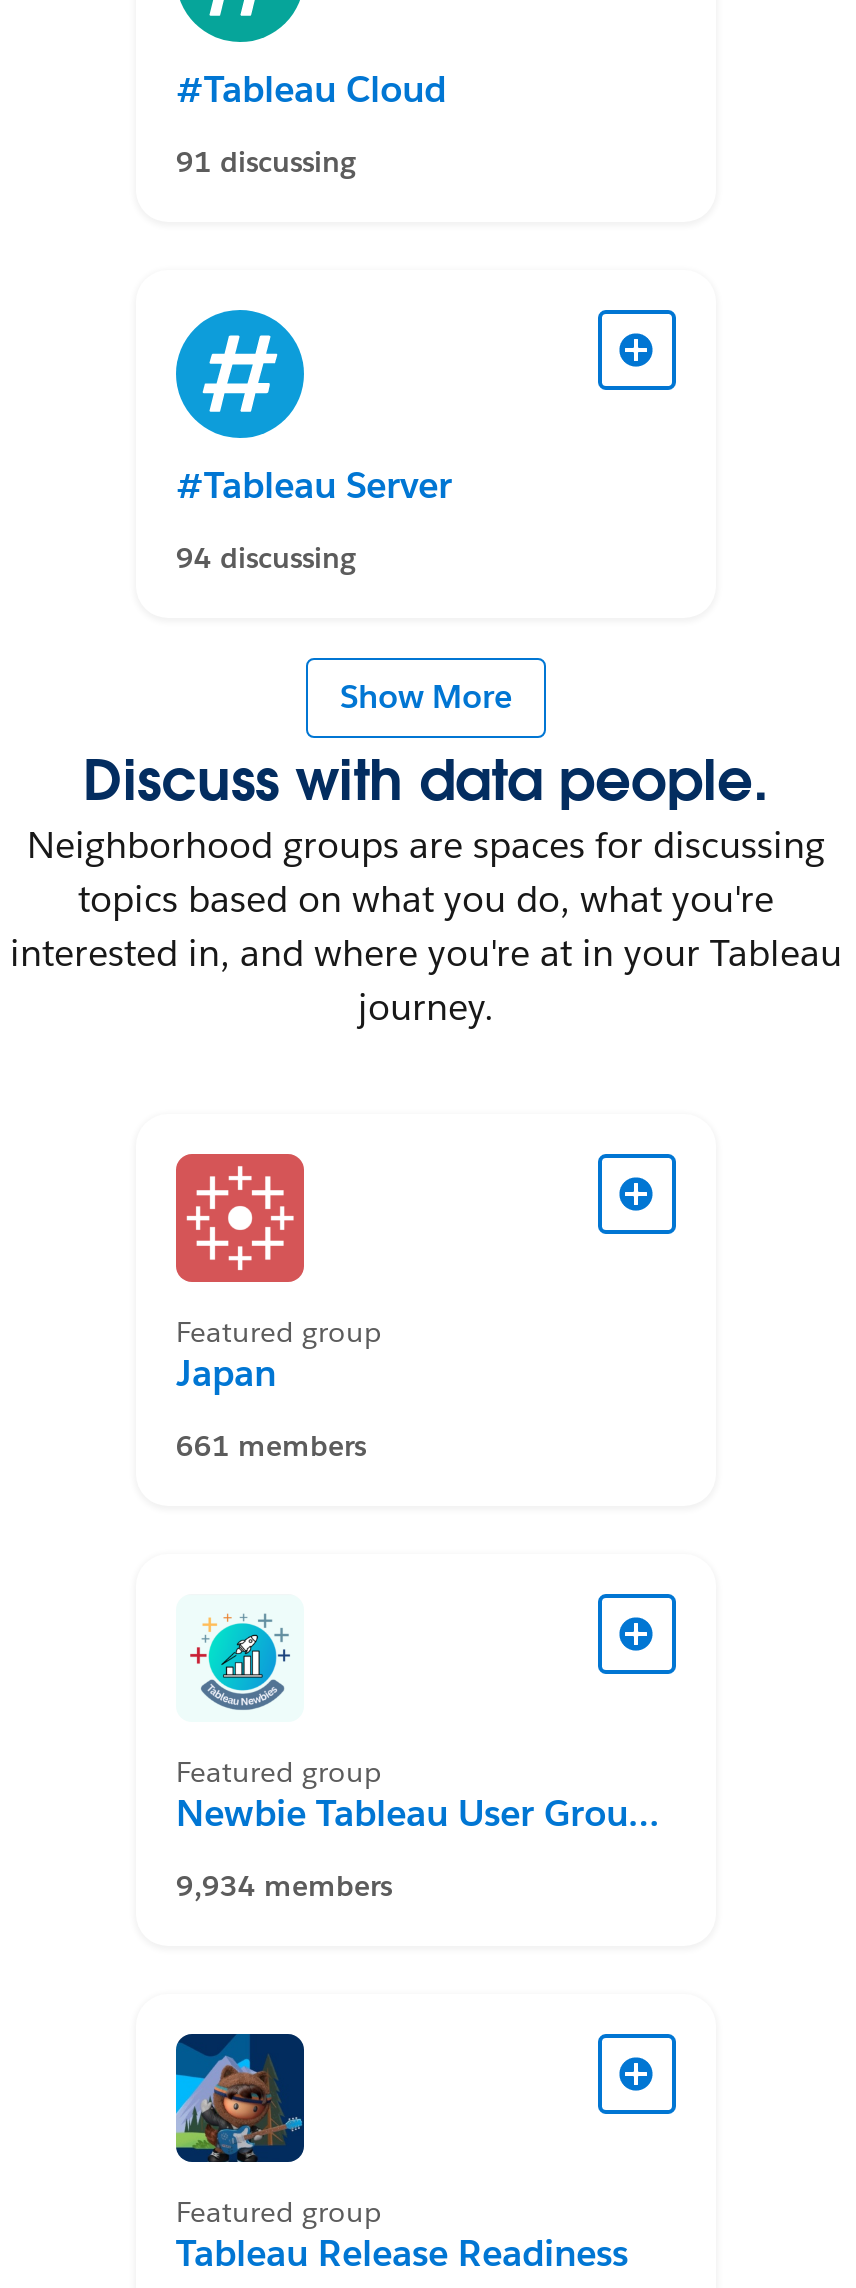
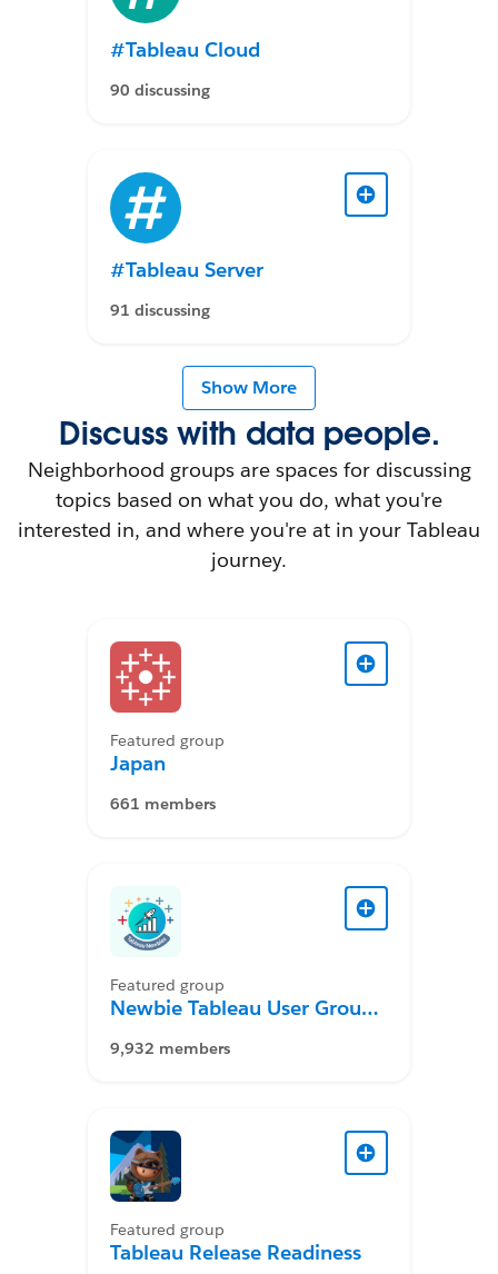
[176,144,356,180] 91 discussing -> [110,80,210,100] 90 discussing
[176,540,356,576] 94 discussing -> [110,300,210,320] 91 discussing
[176,1868,392,1904] 9,934 members -> [110,1038,230,1058] 9,932 members

